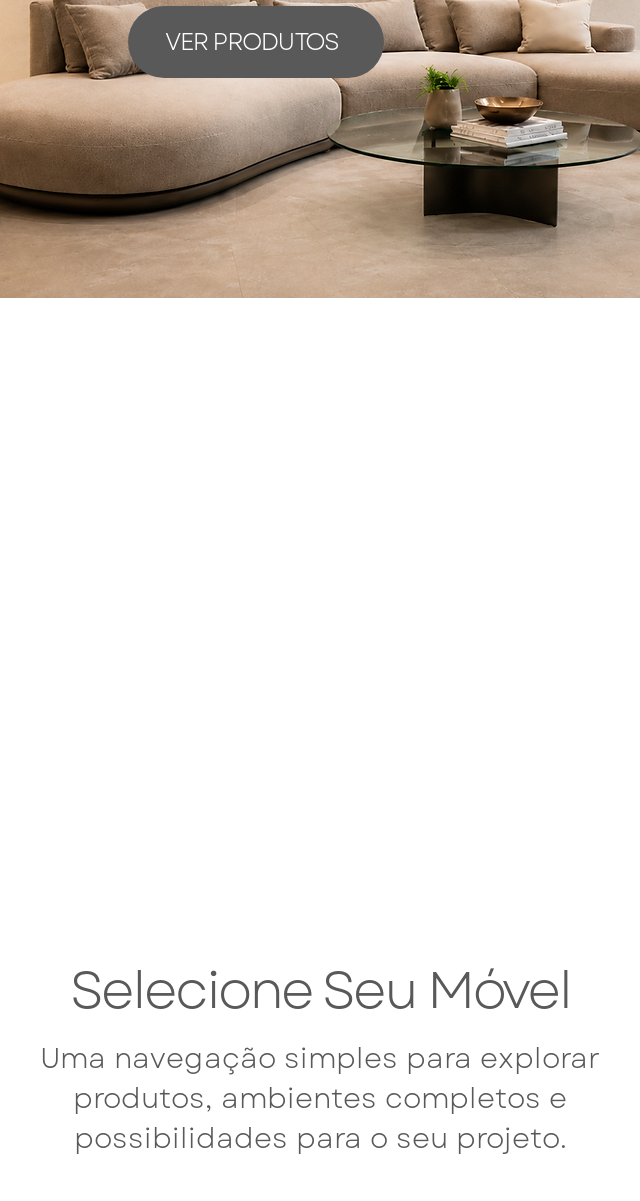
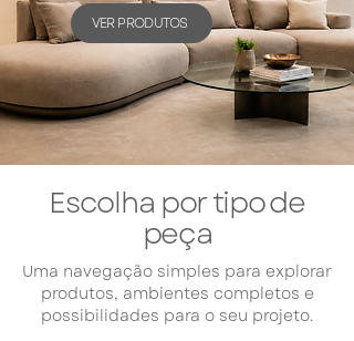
[70,952,570,1028] Selecione Seu Móvel -> [49,182,305,255] Escolha por tipo de | peça

